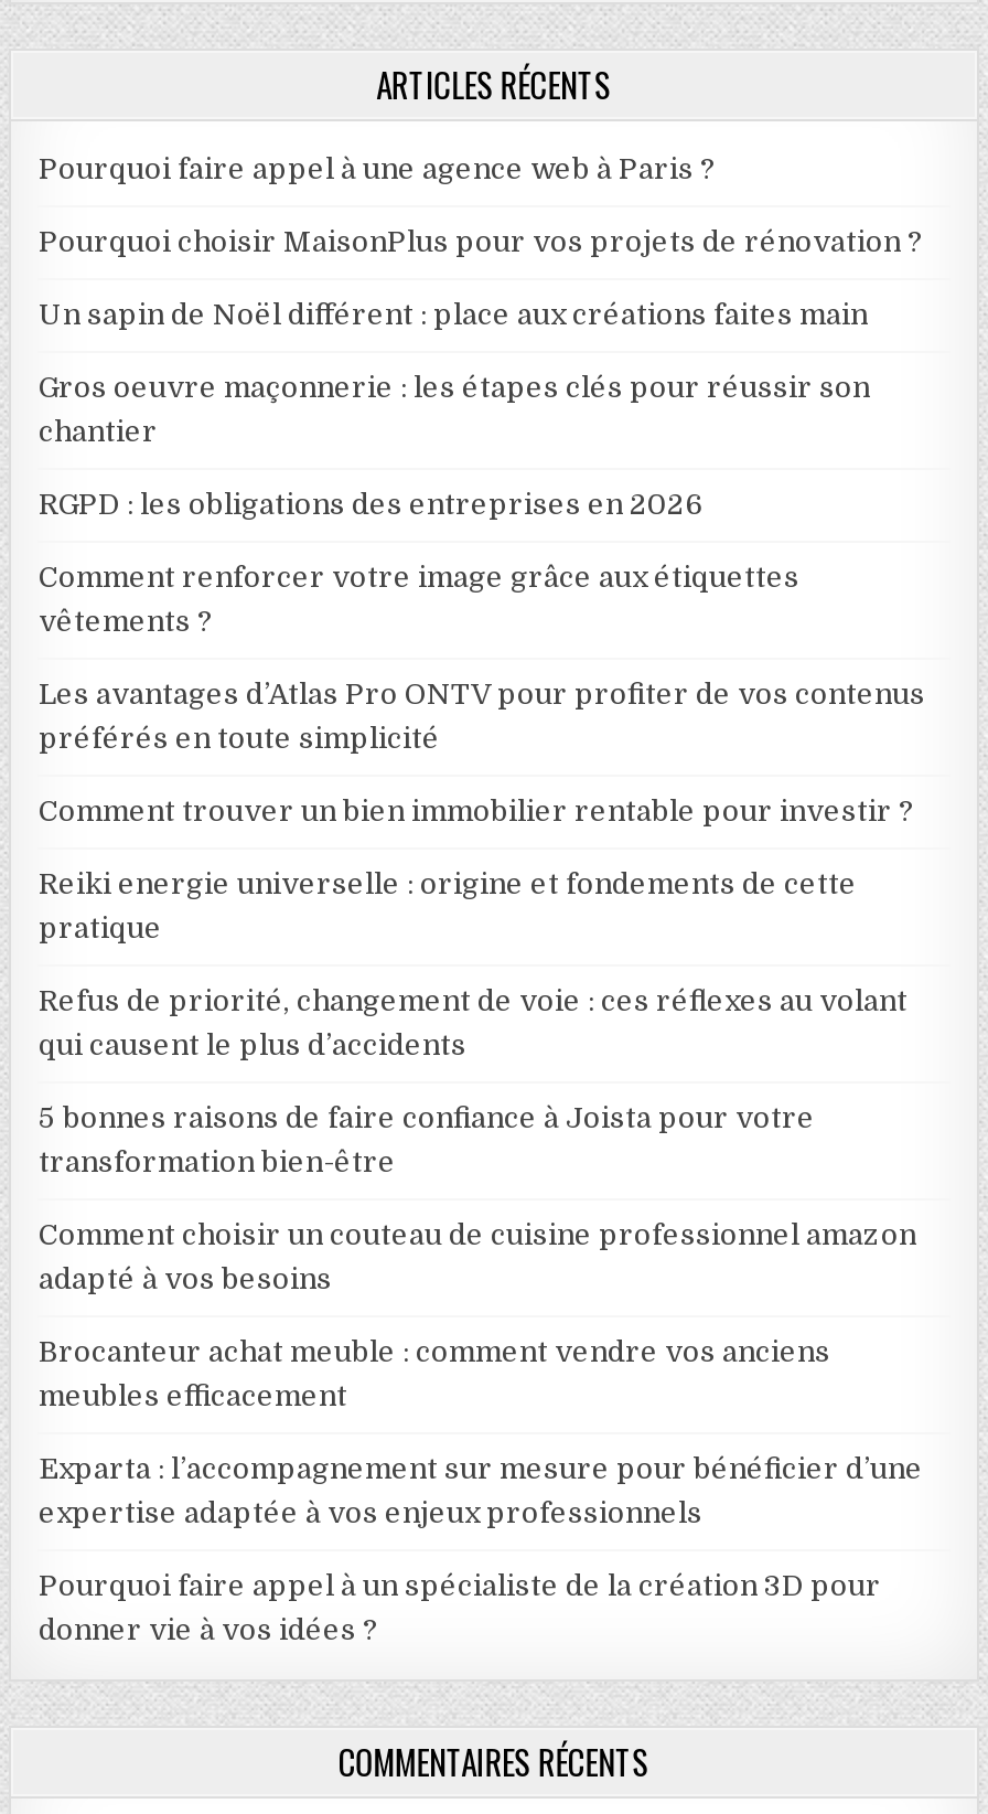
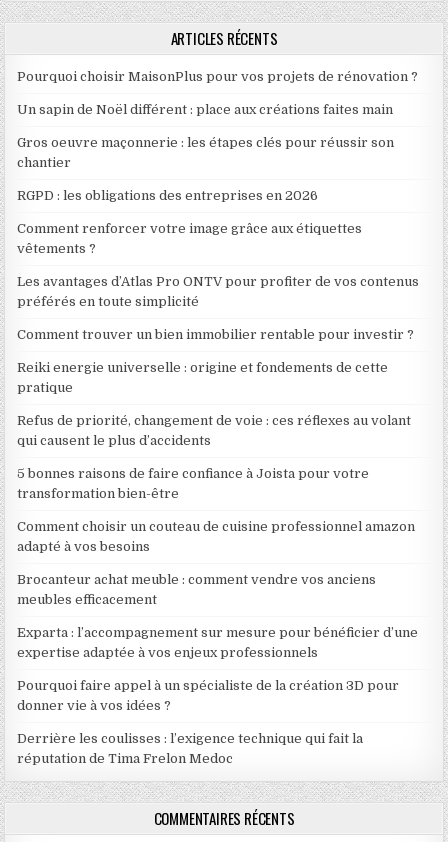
[39,153,716,186] Pourquoi faire appel à une agence web à Paris ? -> none
moved [39,226,925,1647] -> [17,69,419,713]: Pourquoi choisir MaisonPlus pour vos projets de rénovation ? | Un sapin de Noël différent : place aux créations faites main | Gros oeuvre maçonnerie : les étapes clés pour réussir son | ... | Pourquoi faire appel à un spécialiste de la création 3D pour | donner vie à vos idées ?
none -> [17,731,363,766] Derrière les coulisses : l’exigence technique qui fait la | réputation de Tima Frelon Medoc

